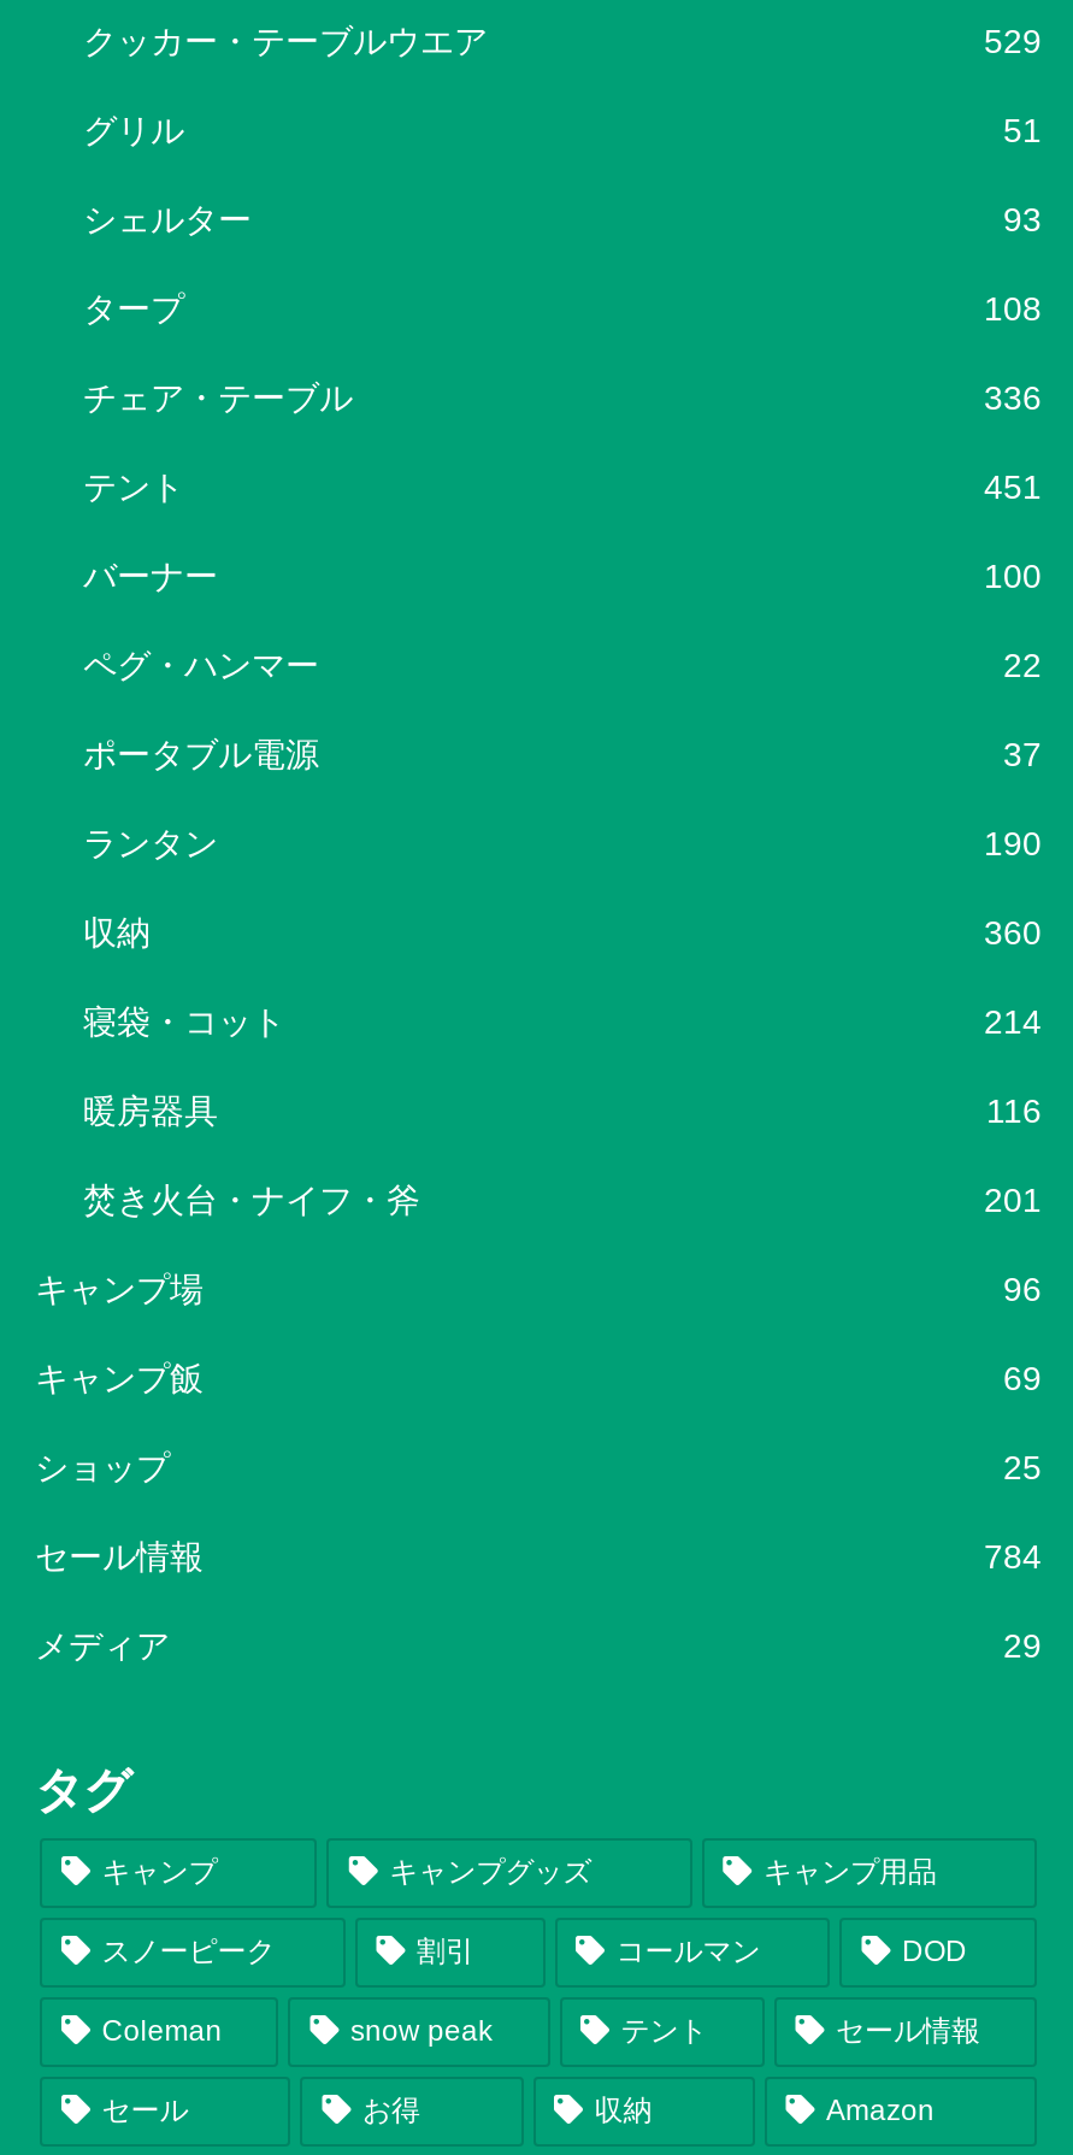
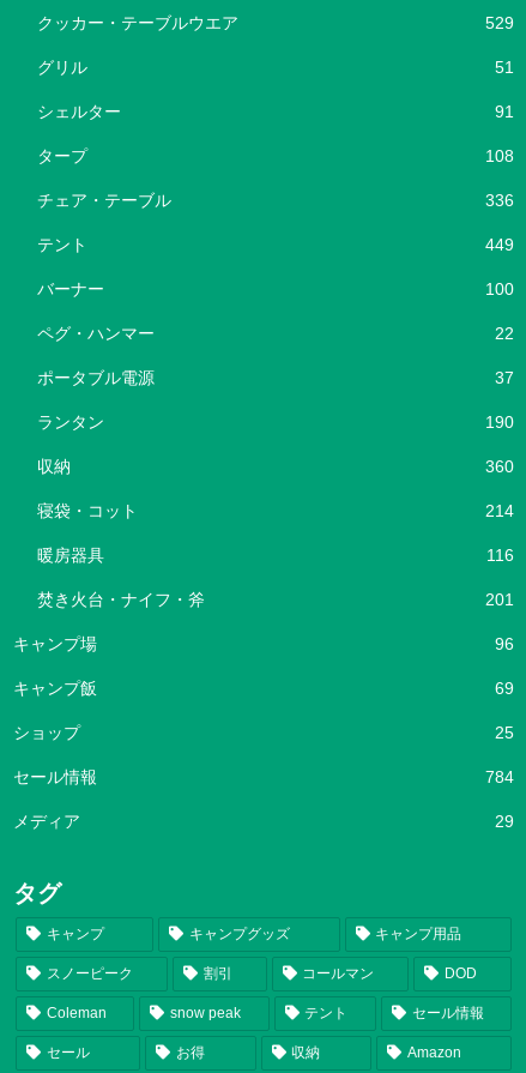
[1003,201,1042,239] 93 -> [495,102,514,122] 91
[984,468,1042,507] 451 -> [485,235,514,255] 449

